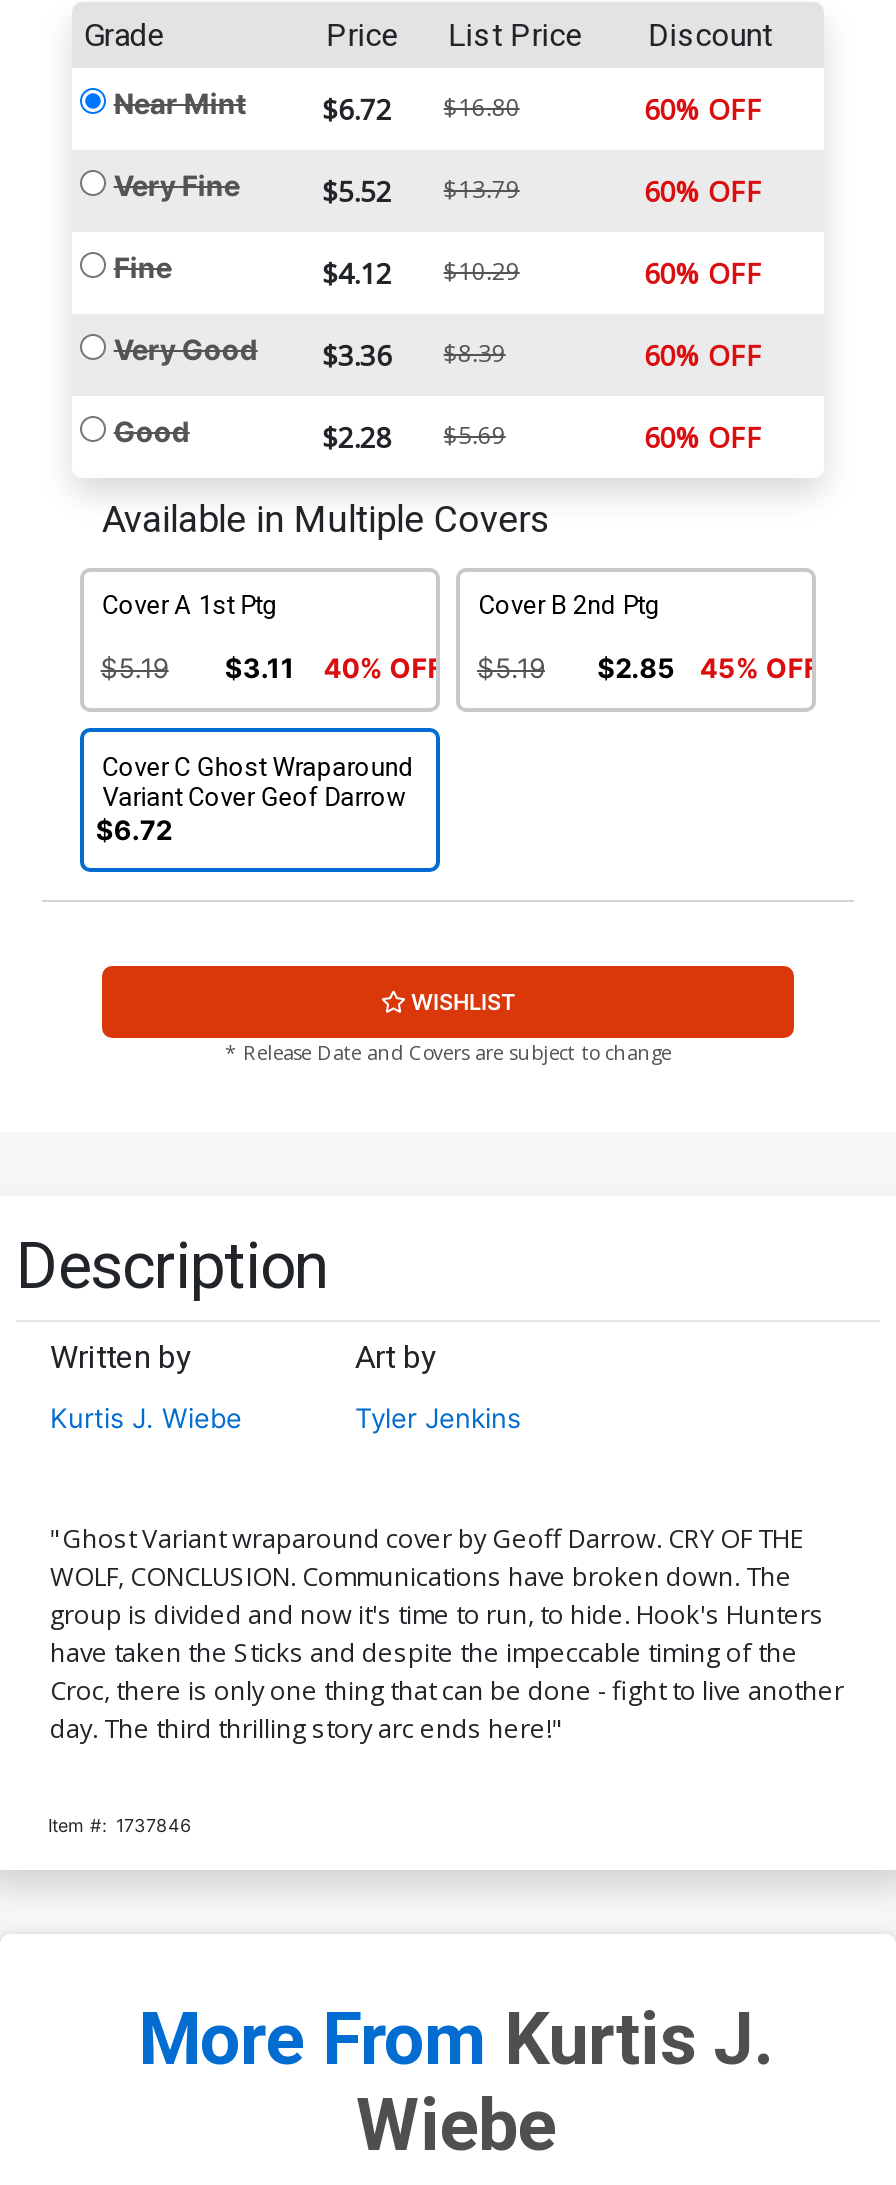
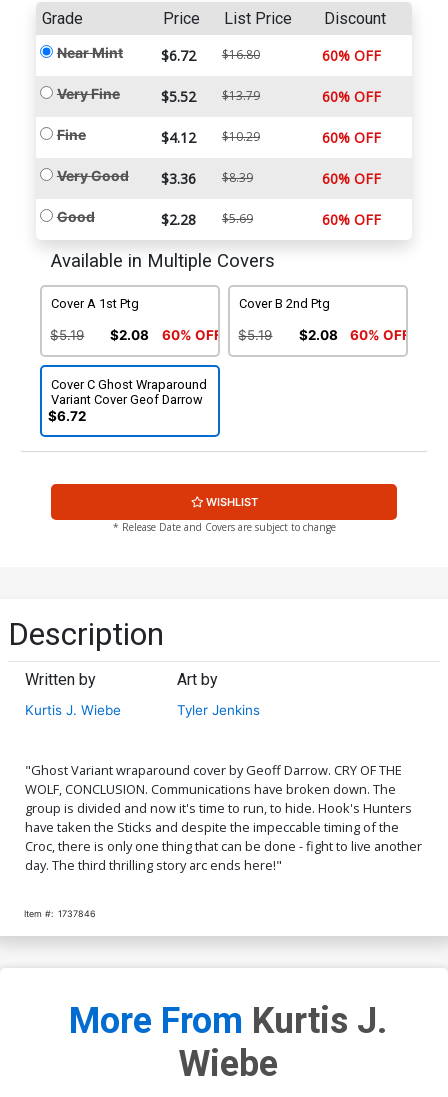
[225,652,295,684] $3.11 -> [110,327,149,343] $2.08
[323,652,443,684] 40% OFF -> [162,327,222,343] 60% OFF
[597,652,675,684] $2.85 -> [299,327,338,343] $2.08
[700,652,820,684] 45% OFF -> [350,327,410,343] 60% OFF

